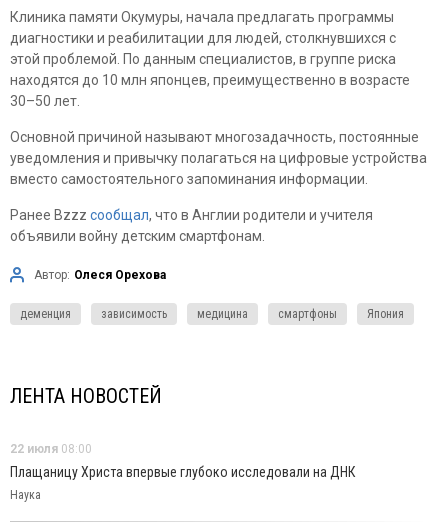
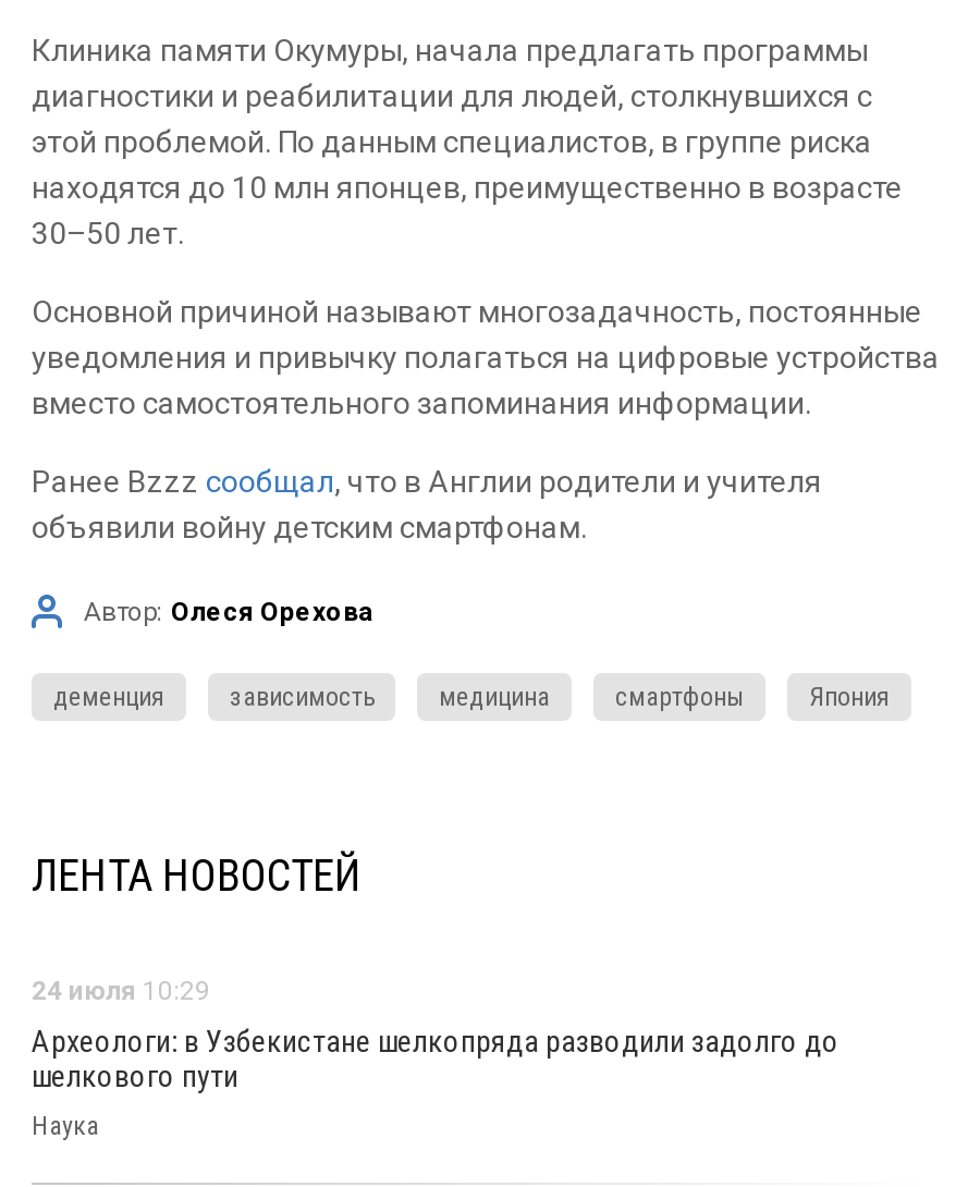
[10,442,92,456] 22 июля 08:00 -> [32,976,210,1006] 24 июля 10:29
[10,464,355,480] Плащаницу Христа впервые глубоко исследовали на ДНК -> [32,1024,840,1093] Археологи: в Узбекистане шелкопряда разводили задолго до | шелкового пути

